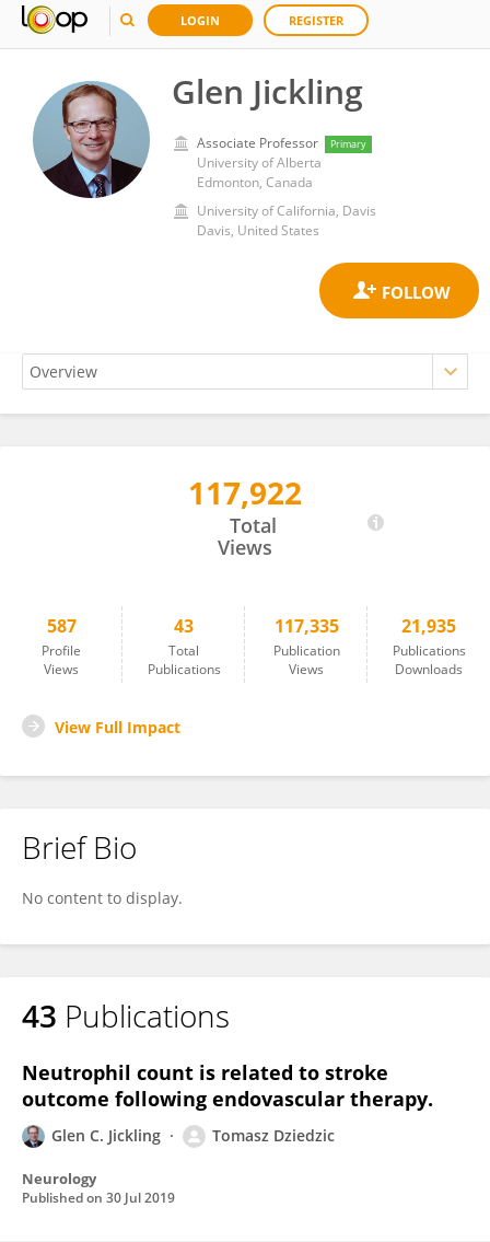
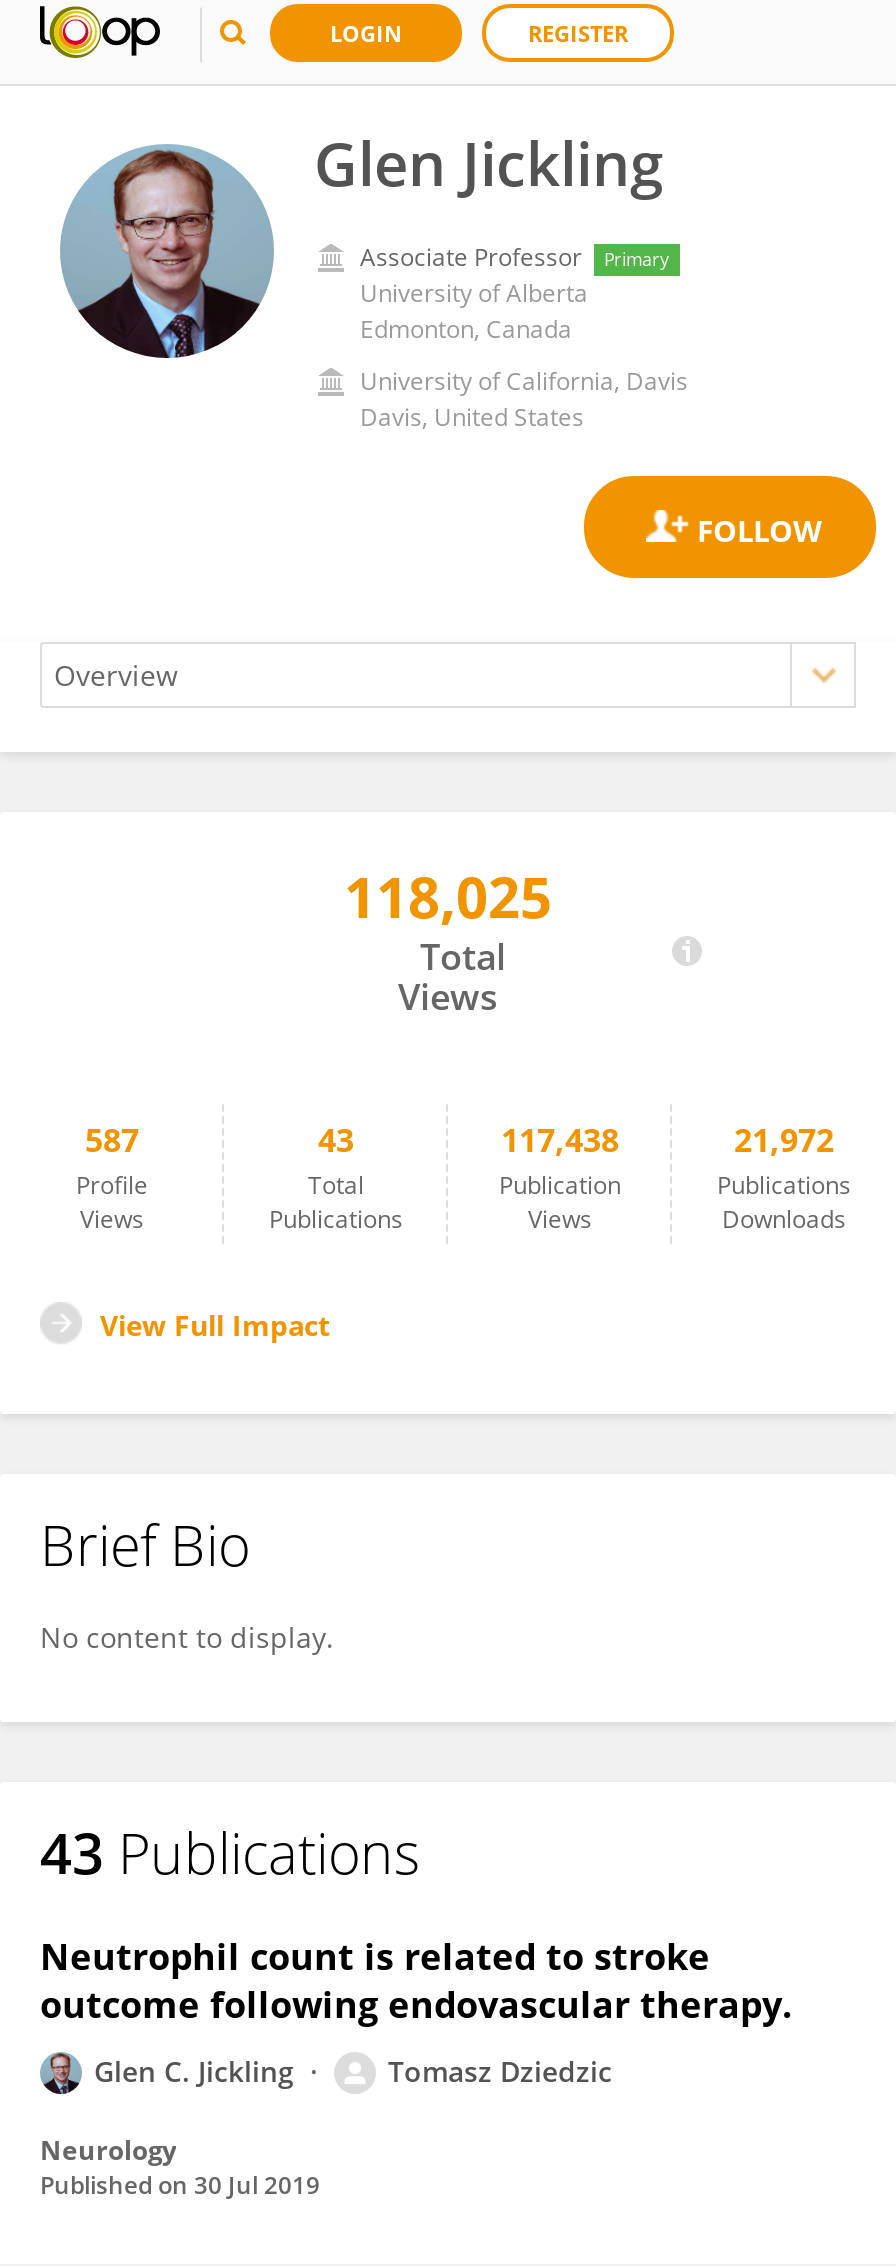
[188,472,302,513] 117,922 -> [344,858,552,934] 118,025
[274,614,339,638] 117,335 -> [501,1118,619,1162] 117,438
[401,614,456,638] 21,935 -> [734,1118,834,1162] 21,972

